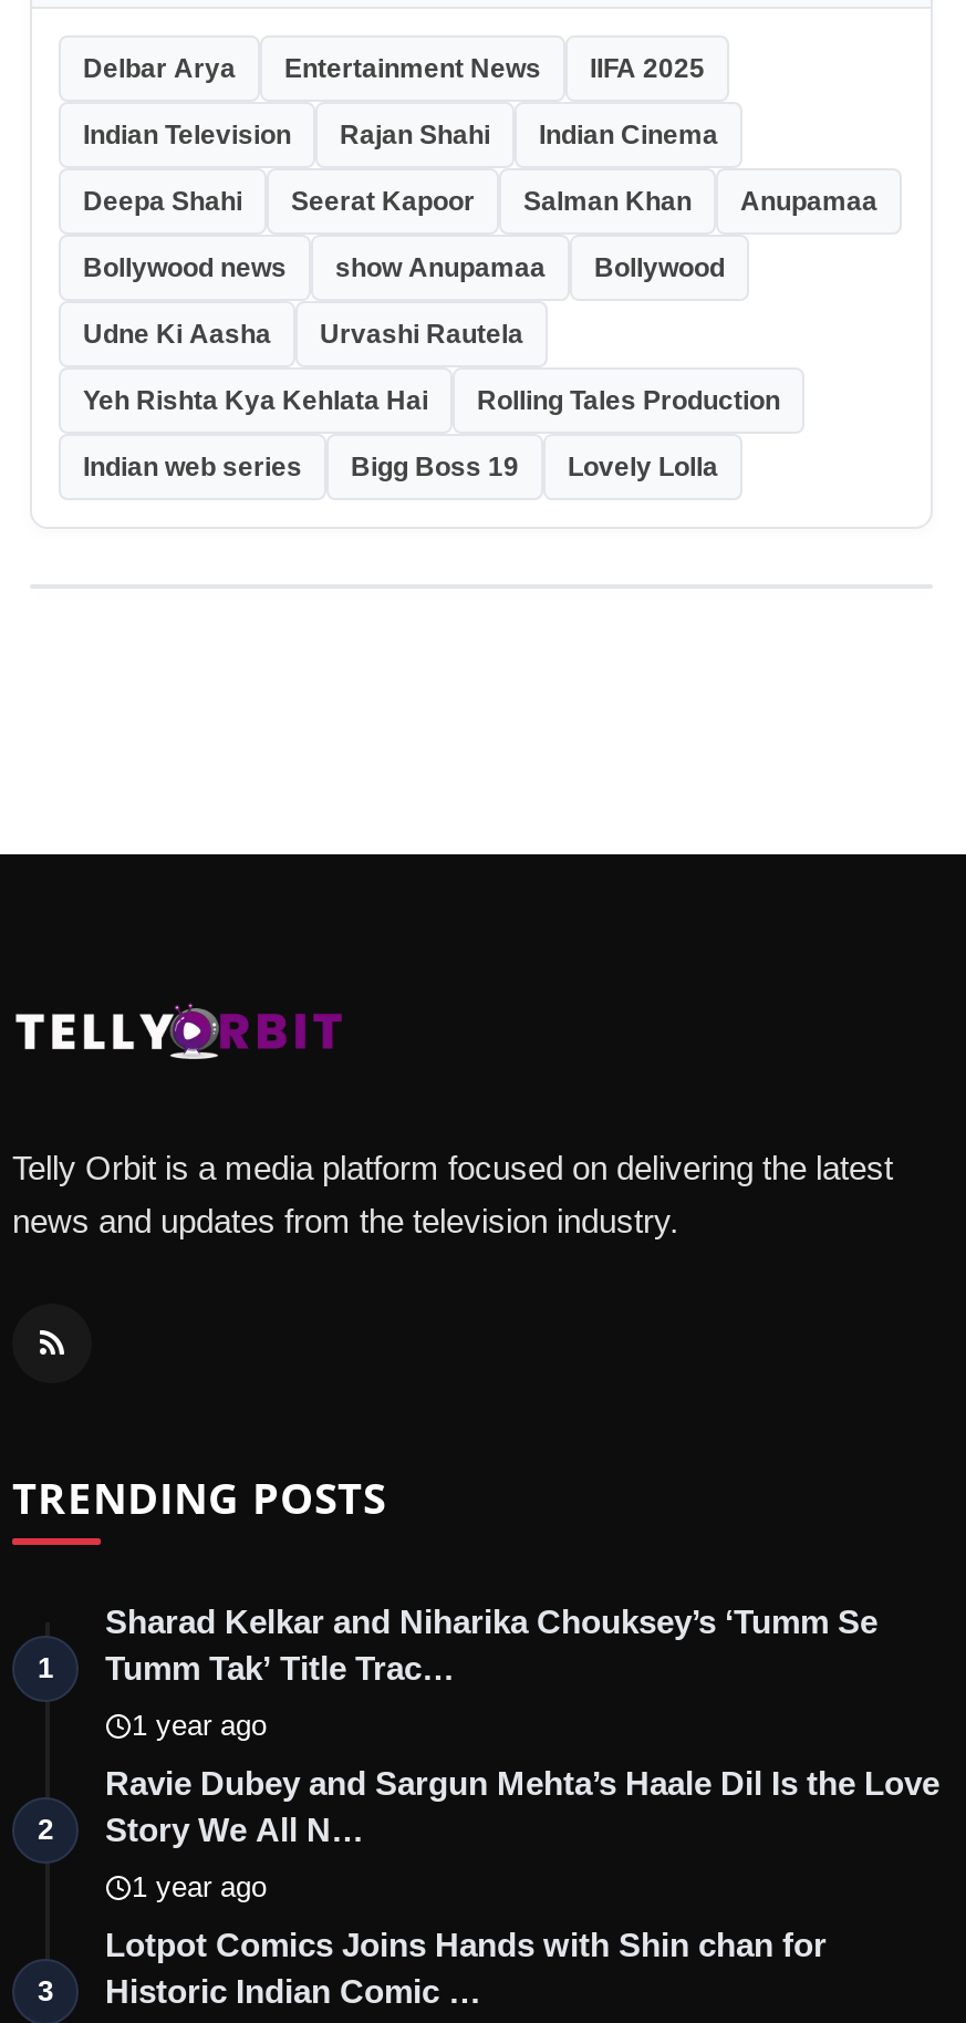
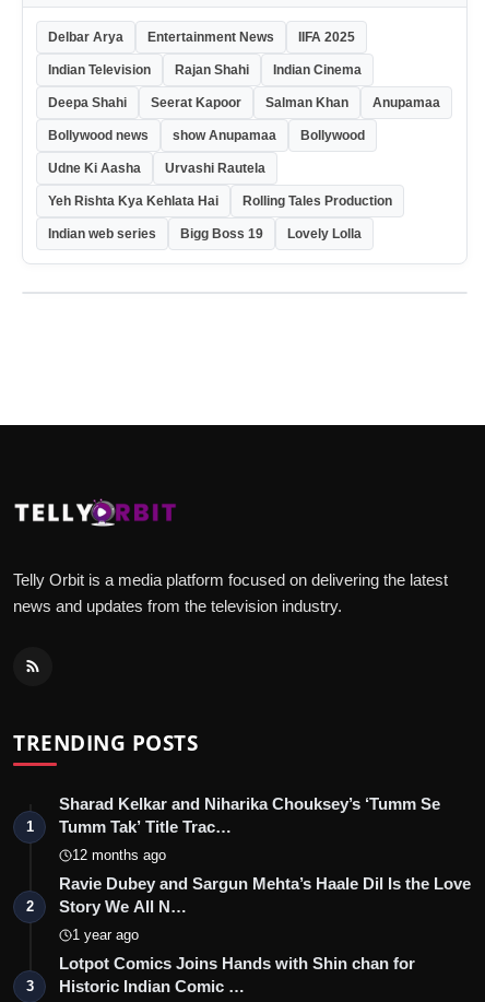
[132,1708,267,1741] 1 year ago -> [72,846,166,863] 12 months ago

